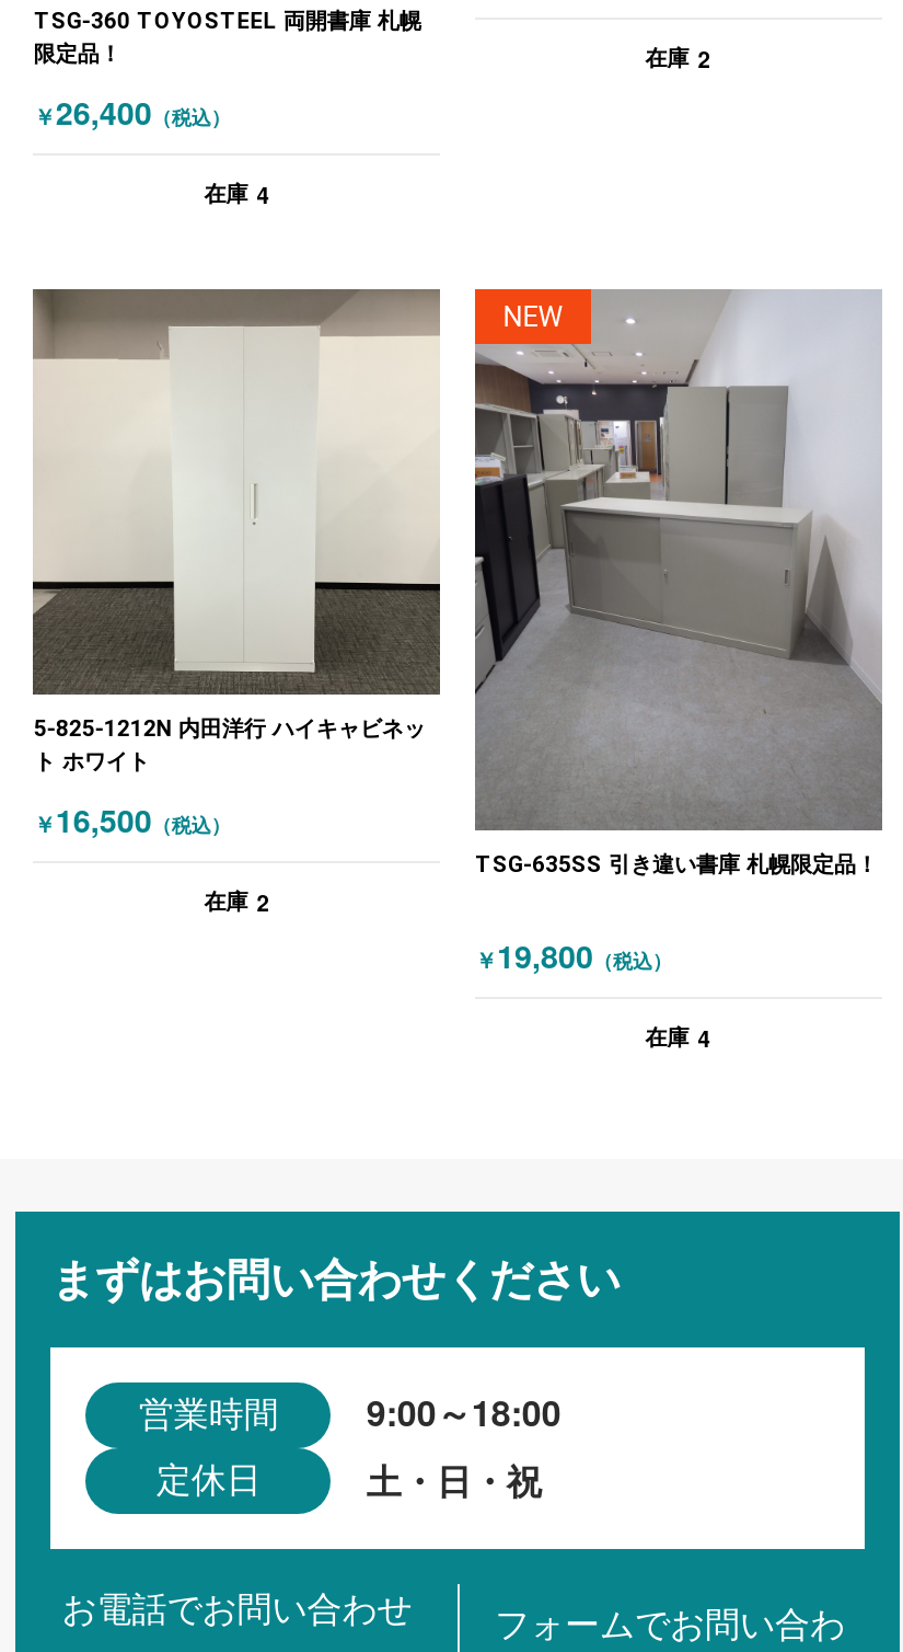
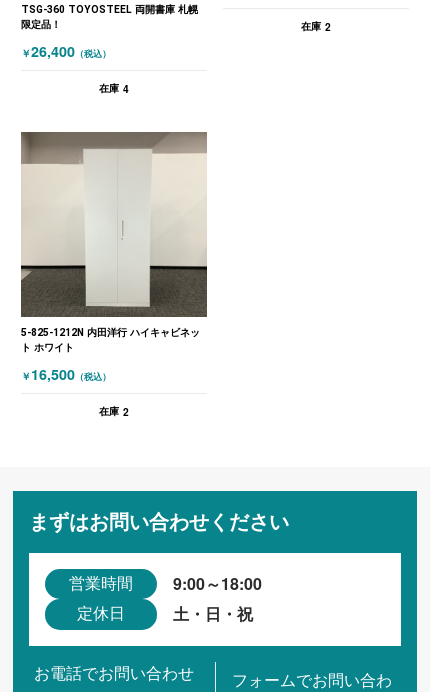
[473,287,884,833] [image] | NEW -> none
[475,850,878,1053] TSG-635SS 引き違い書庫 札幌限定品！ | ￥19,800（税込） | 在庫 4 -> none

